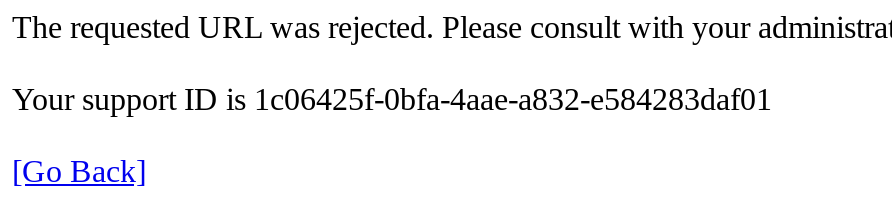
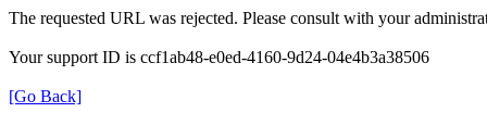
[12,82,772,116] Your support ID is 1c06425f-0bfa-4aae-a832-e584283daf01 -> [9,48,429,66] Your support ID is ccf1ab48-e0ed-4160-9d24-04e4b3a38506

